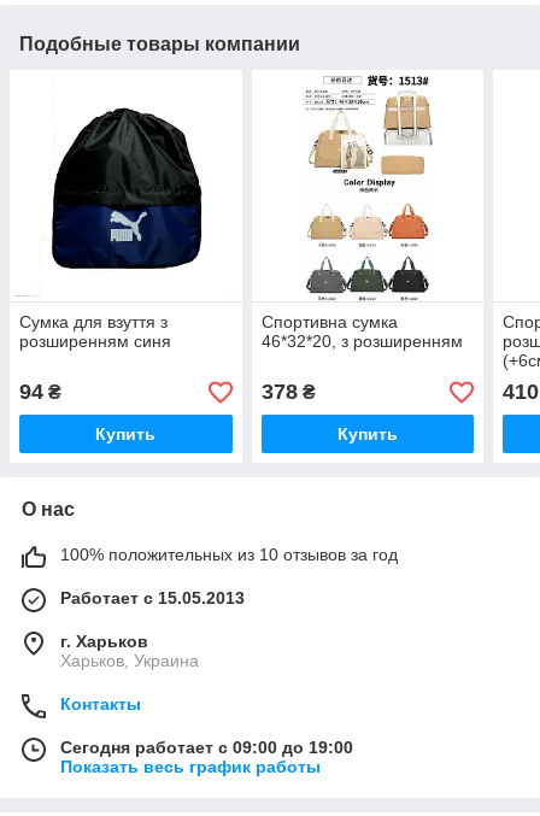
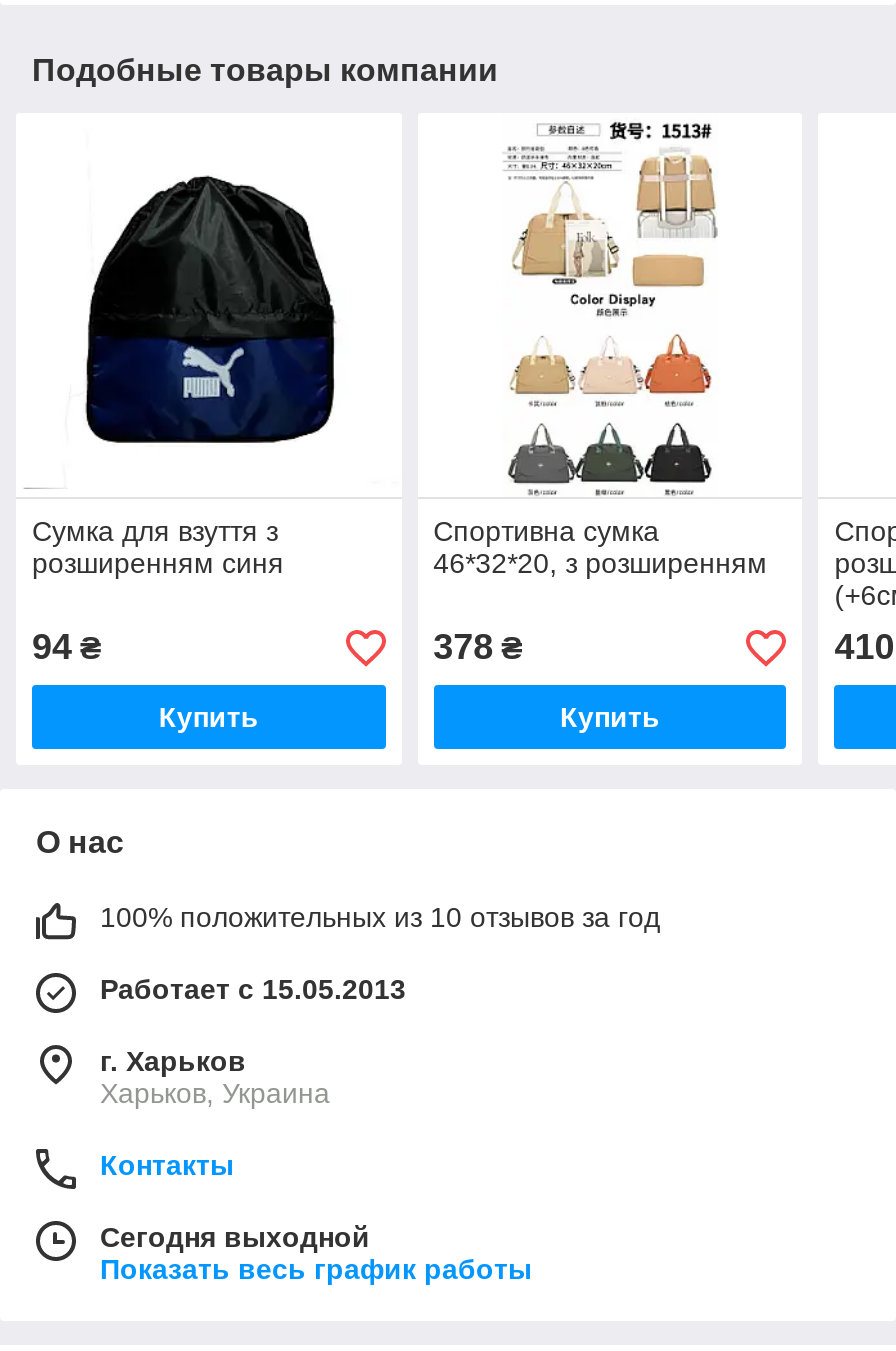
[60,738,353,757] Сегодня работает с 09:00 до 19:00 -> [100,1222,370,1254] Сегодня выходной

